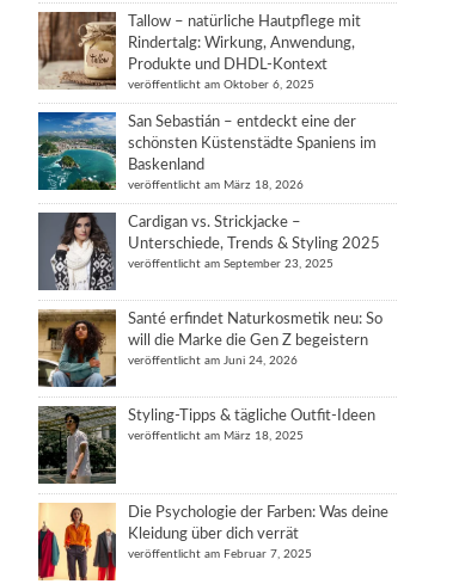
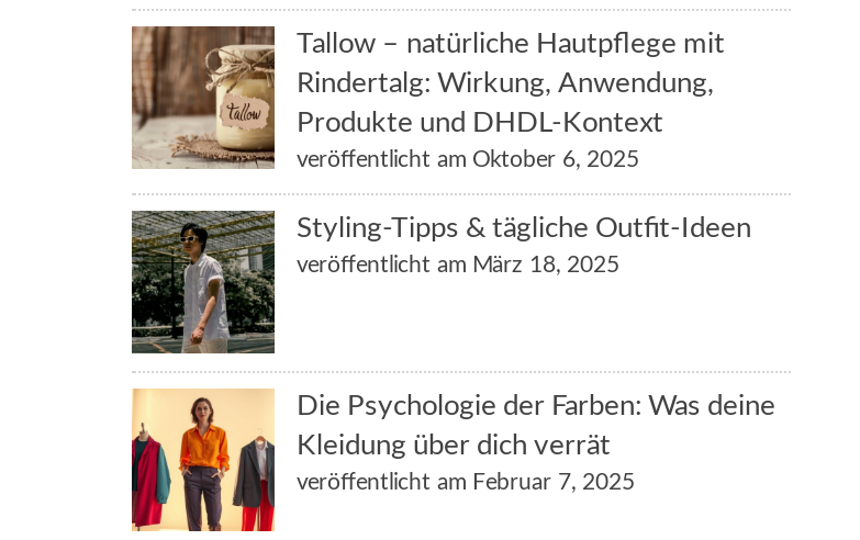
[37,111,380,270] [image] | San Sebastián – entdeckt eine der | schönsten Küstenstädte Spaniens im | Baskenland | veröffentlicht am März 18, 2026 | Cardigan vs. Strickjacke – | Unterschiede, Trends & Styling 2025 | veröffentlicht am September 23, 2025 -> none
[37,211,382,366] [image] | Santé erfindet Naturkosmetik neu: So | will die Marke die Gen Z begeistern | veröffentlicht am Juni 24, 2026 -> none
[37,308,117,388] [image] -> none

